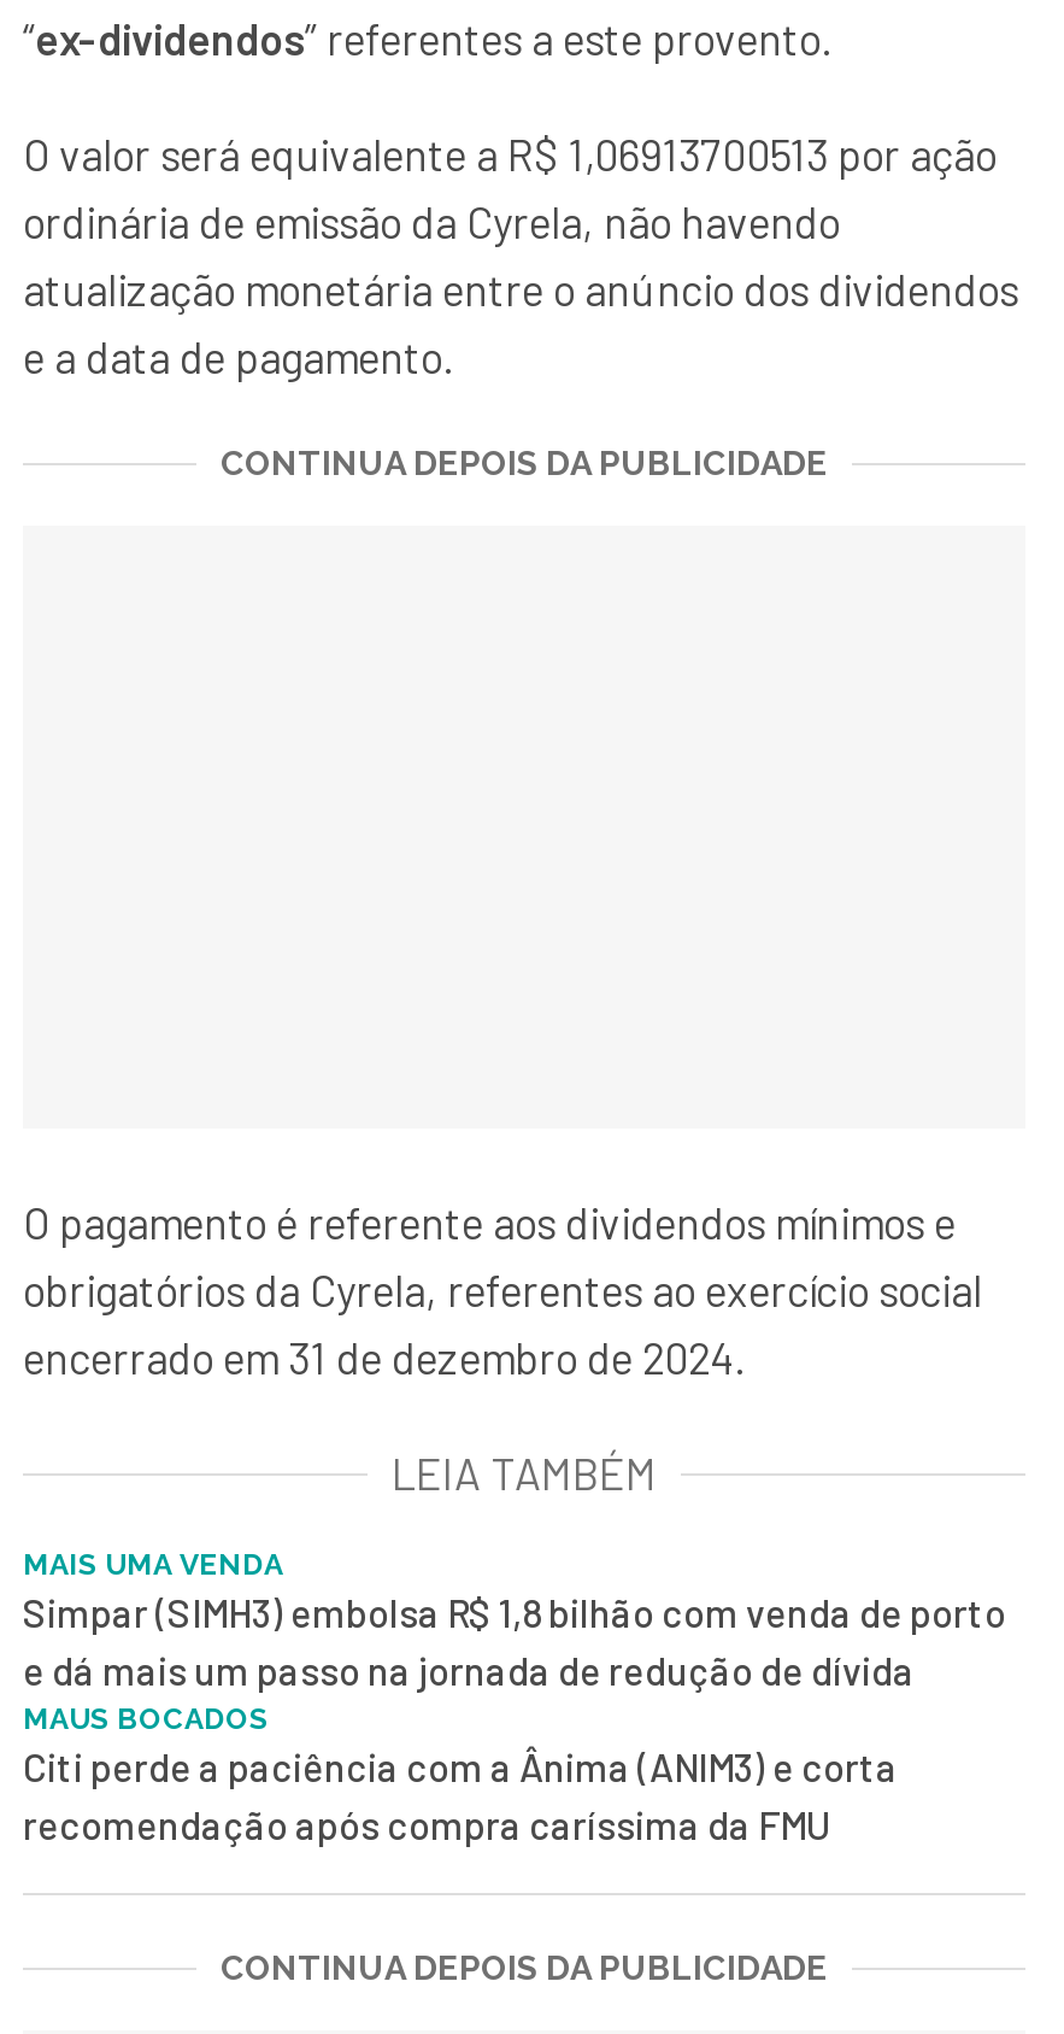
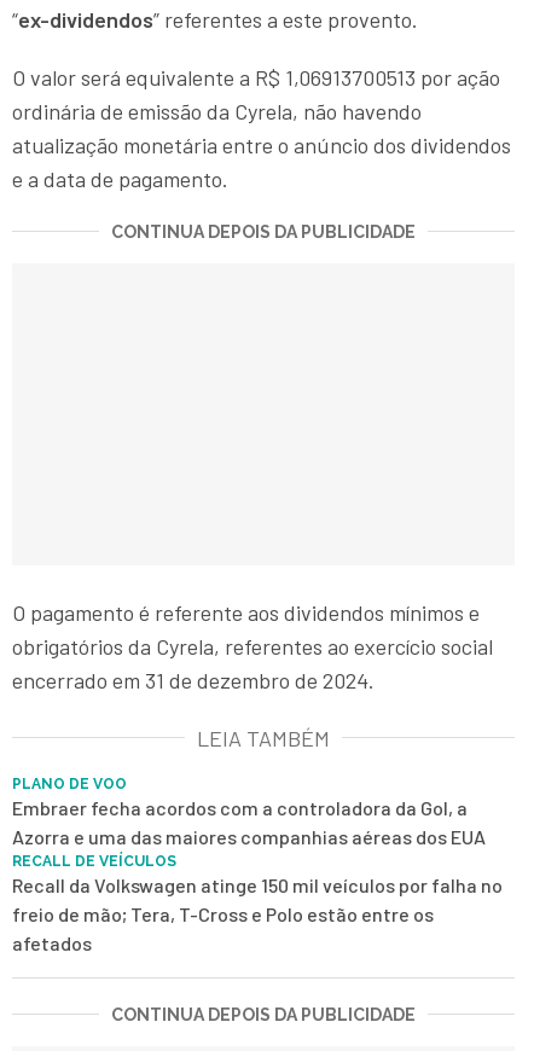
[23,1548,1006,1847] MAIS UMA VENDA | Simpar (SIMH3) embolsa R$ 1,8 bilhão com venda de porto | e dá mais um passo na jornada de redução de dívida | MAUS BOCADOS | Citi perde a paciência com a Ânima (ANIM3) e corta | recomendação após compra caríssima da FMU -> [12,775,503,954] PLANO DE VOO | Embraer fecha acordos com a controladora da Gol, a | Azorra e uma das maiores companhias aéreas dos EUA | RECALL DE VEÍCULOS | Recall da Volkswagen atinge 150 mil veículos por falha no | freio de mão; Tera, T-Cross e Polo estão entre os | afetados

